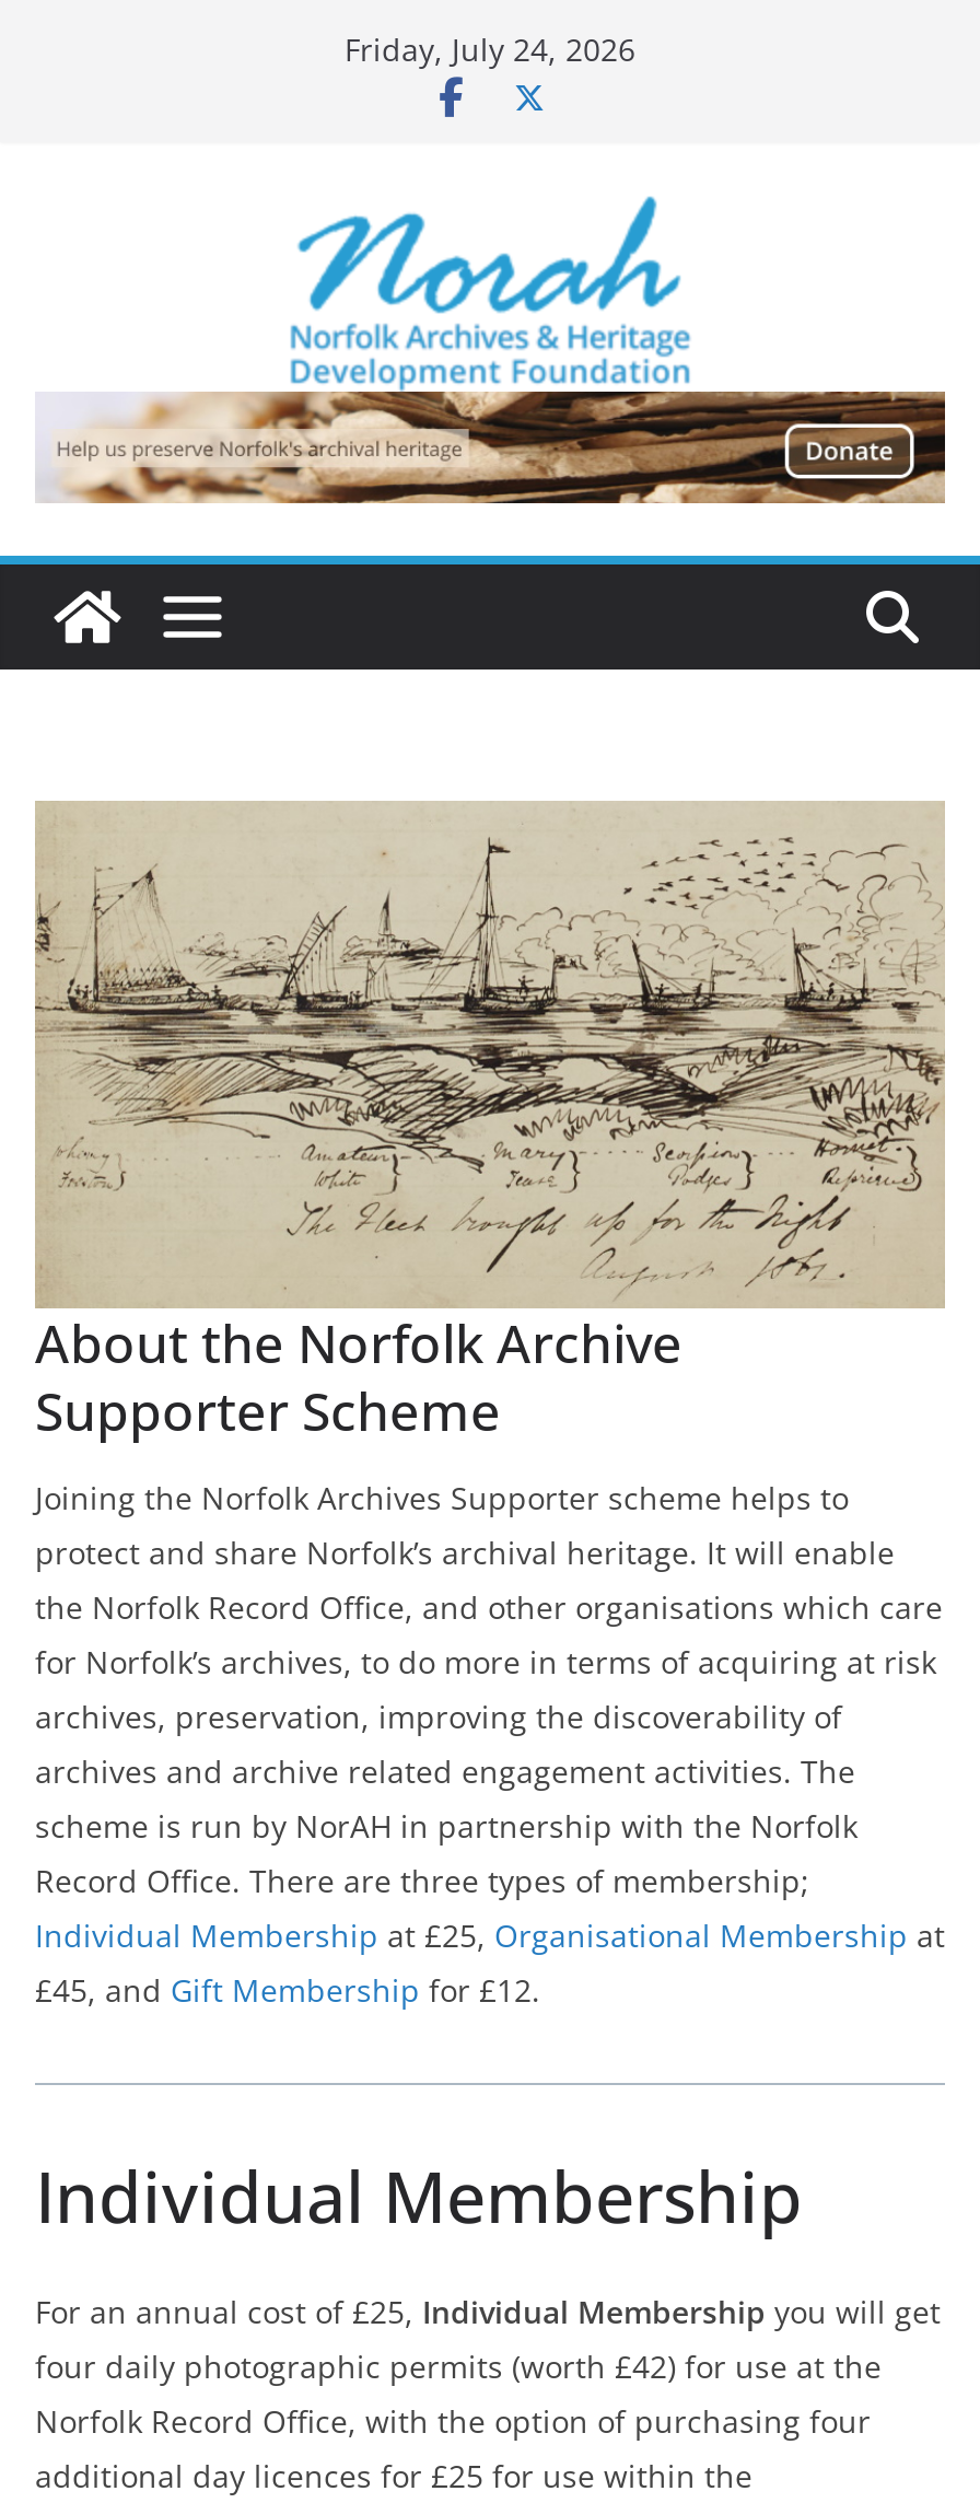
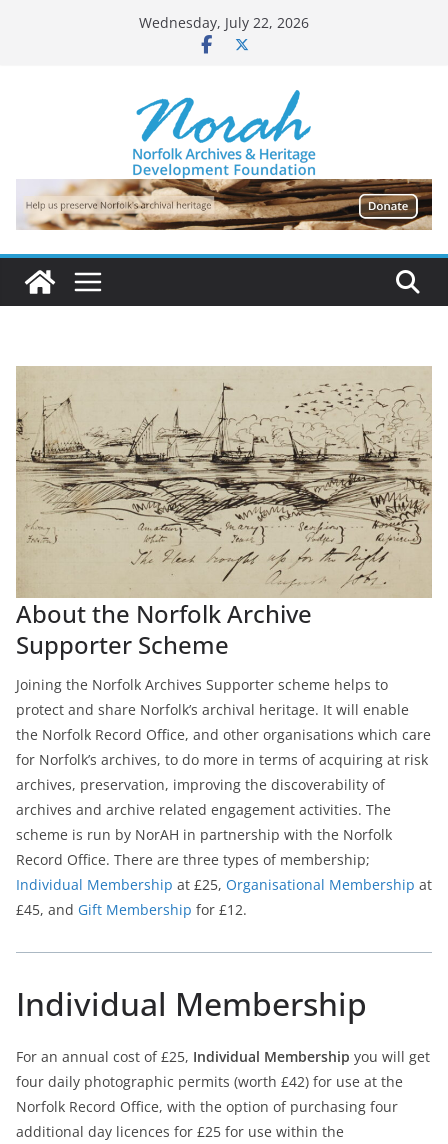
[345,28,635,70] Friday, July 24, 2026 -> [139,13,309,32] Wednesday, July 22, 2026

